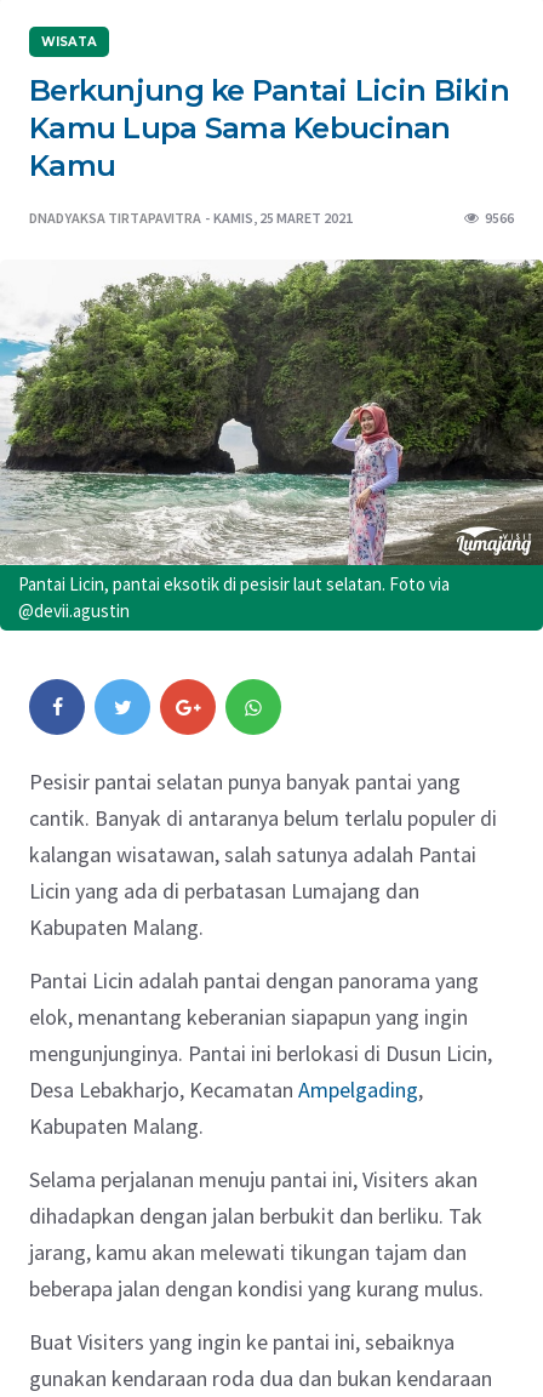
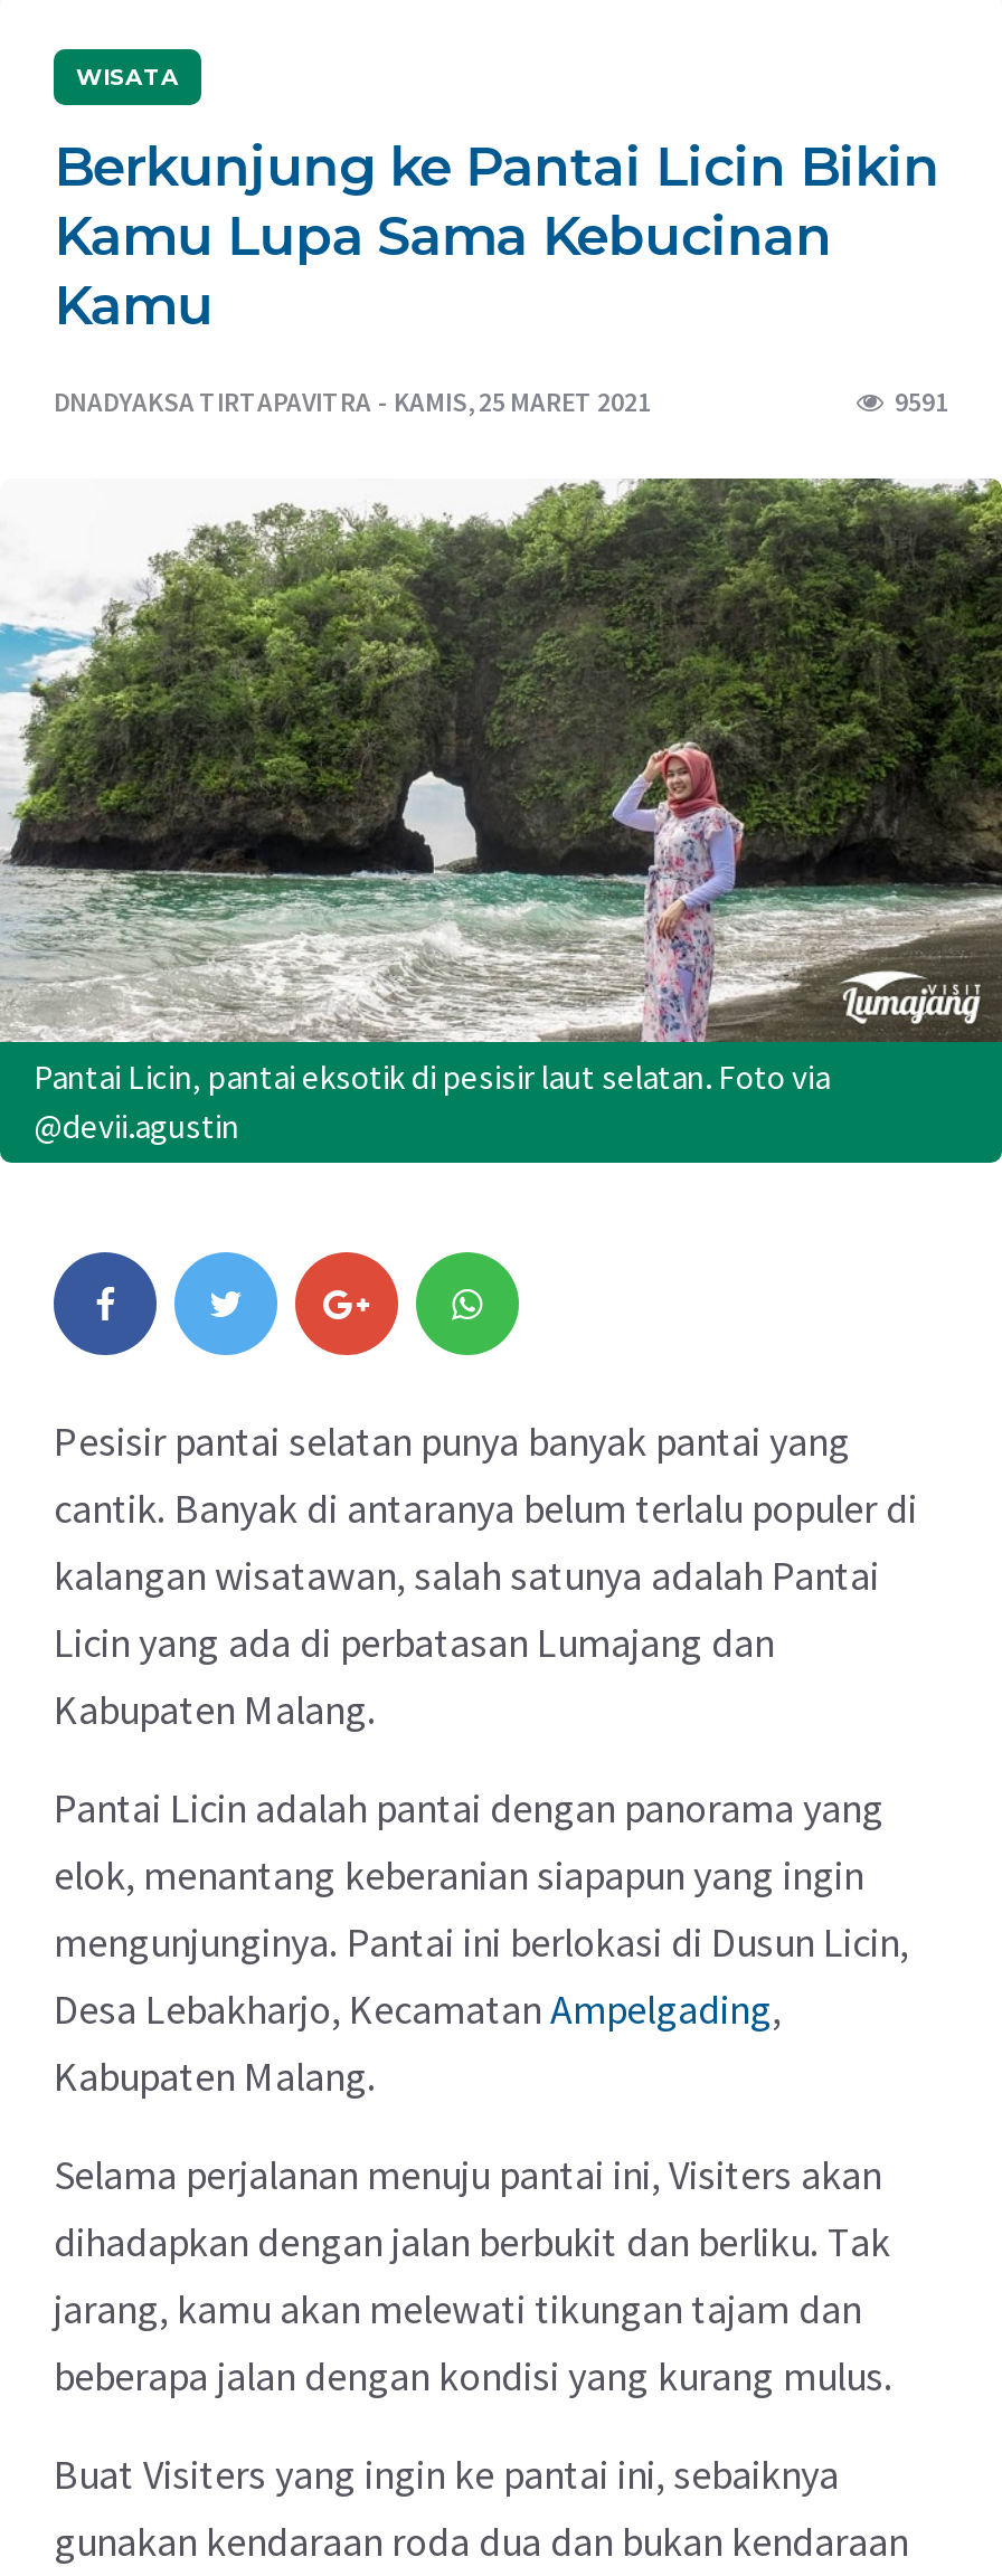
[485,209,514,227] 9566 -> [895,385,948,418] 9591

